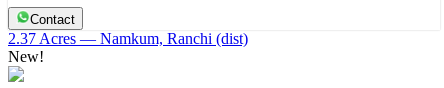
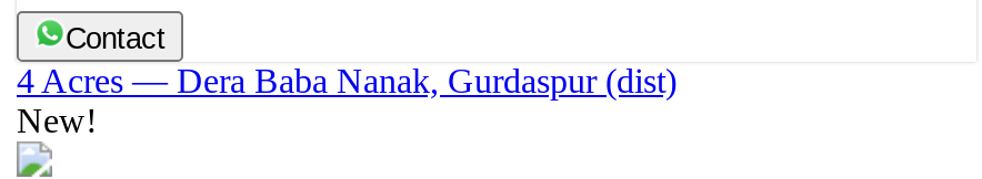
[8,30,248,47] 2.37 Acres— Namkum, Ranchi (dist) -> [17,63,677,100] 4 Acres— Dera Baba Nanak, Gurdaspur (dist)

